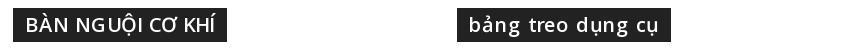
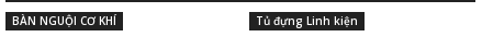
[468,10,658,38] bảng treo dụng cụ -> [255,13,357,28] Tủ đựng Linh kiện

